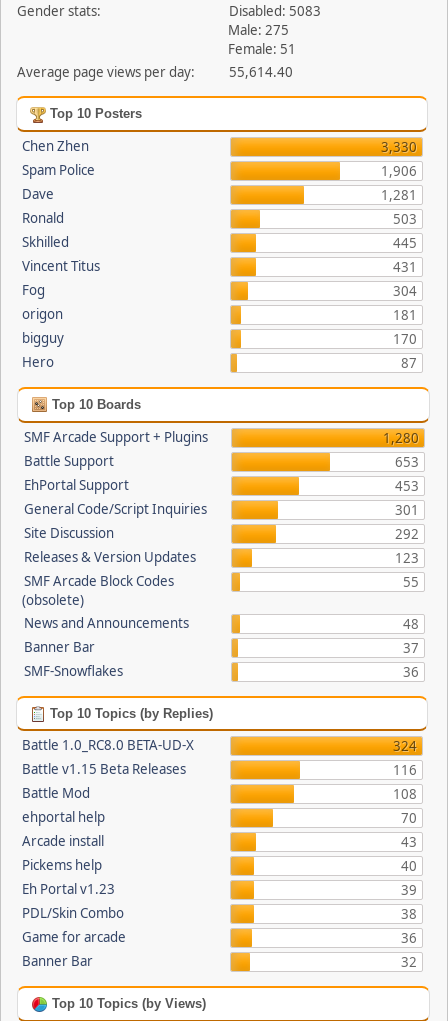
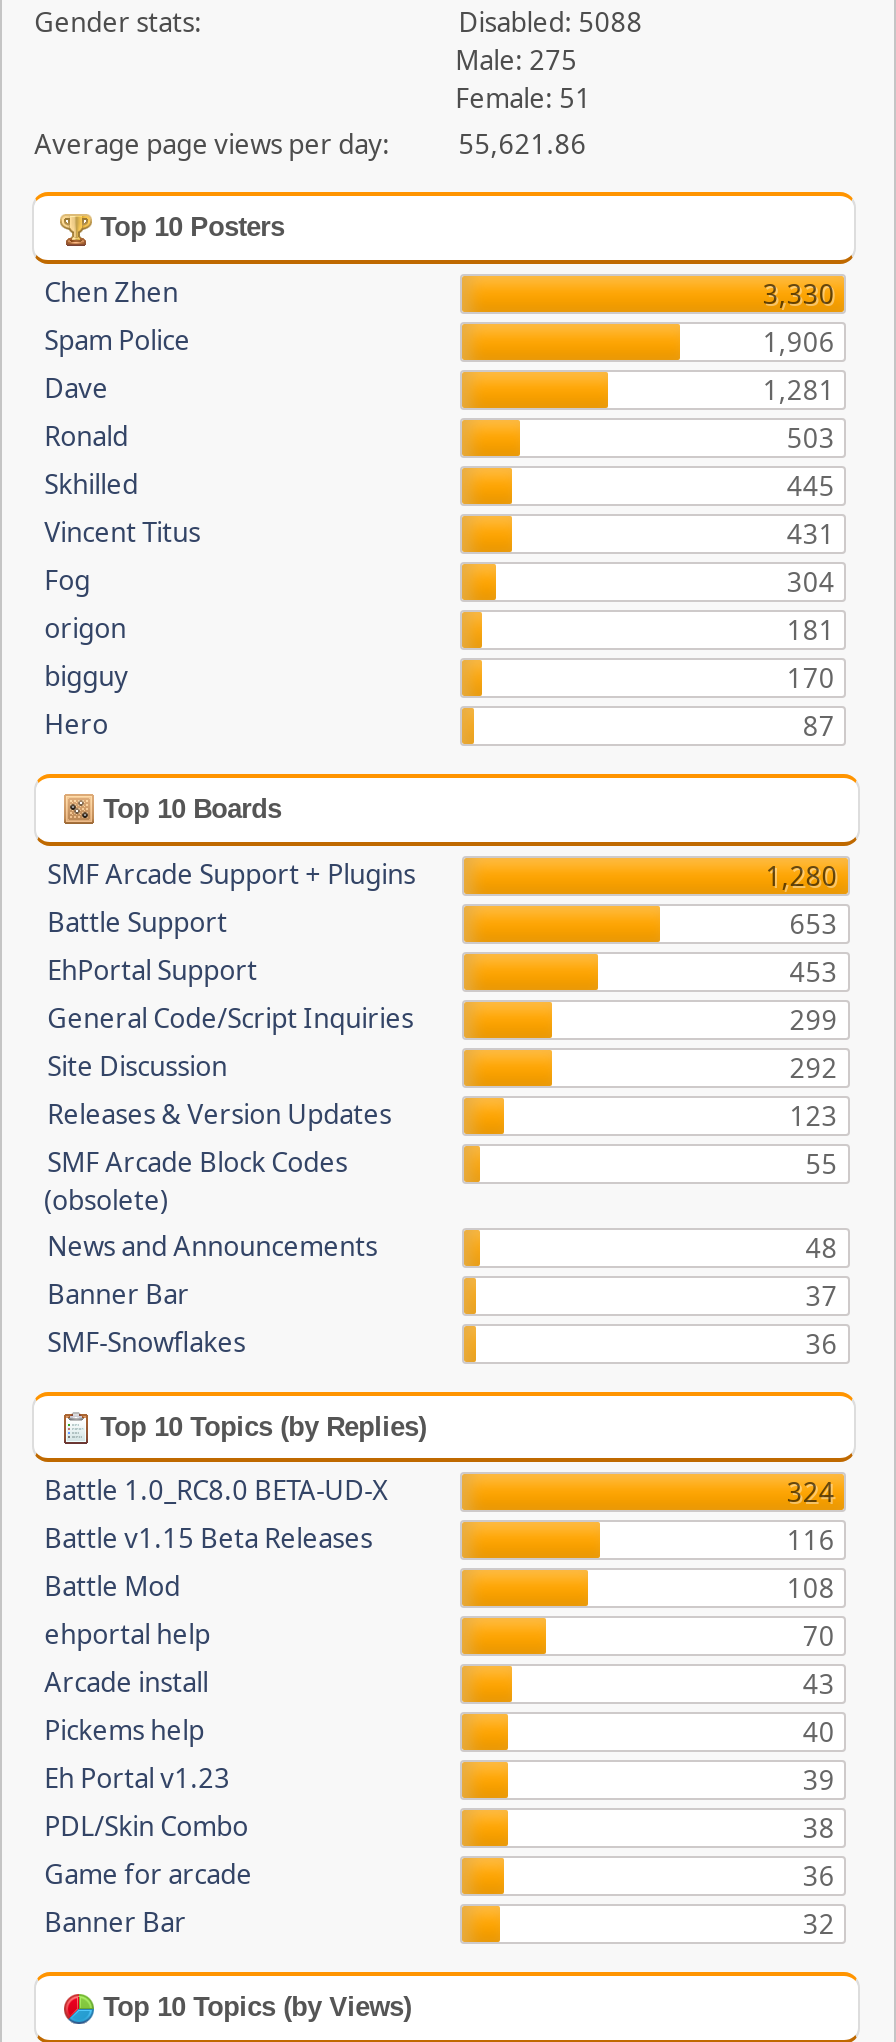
[229,2,321,20] Disabled: 5083 -> [458,5,642,41] Disabled: 5088
[17,63,293,81] Average page views per day: 55,614.40 -> [34,127,586,163] Average page views per day: 55,621.86
[395,501,419,519] 301 -> [789,1001,837,1037] 299

